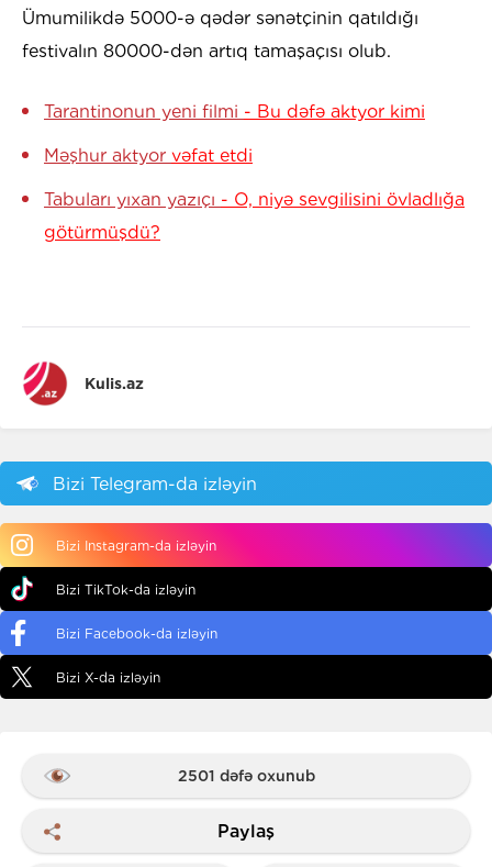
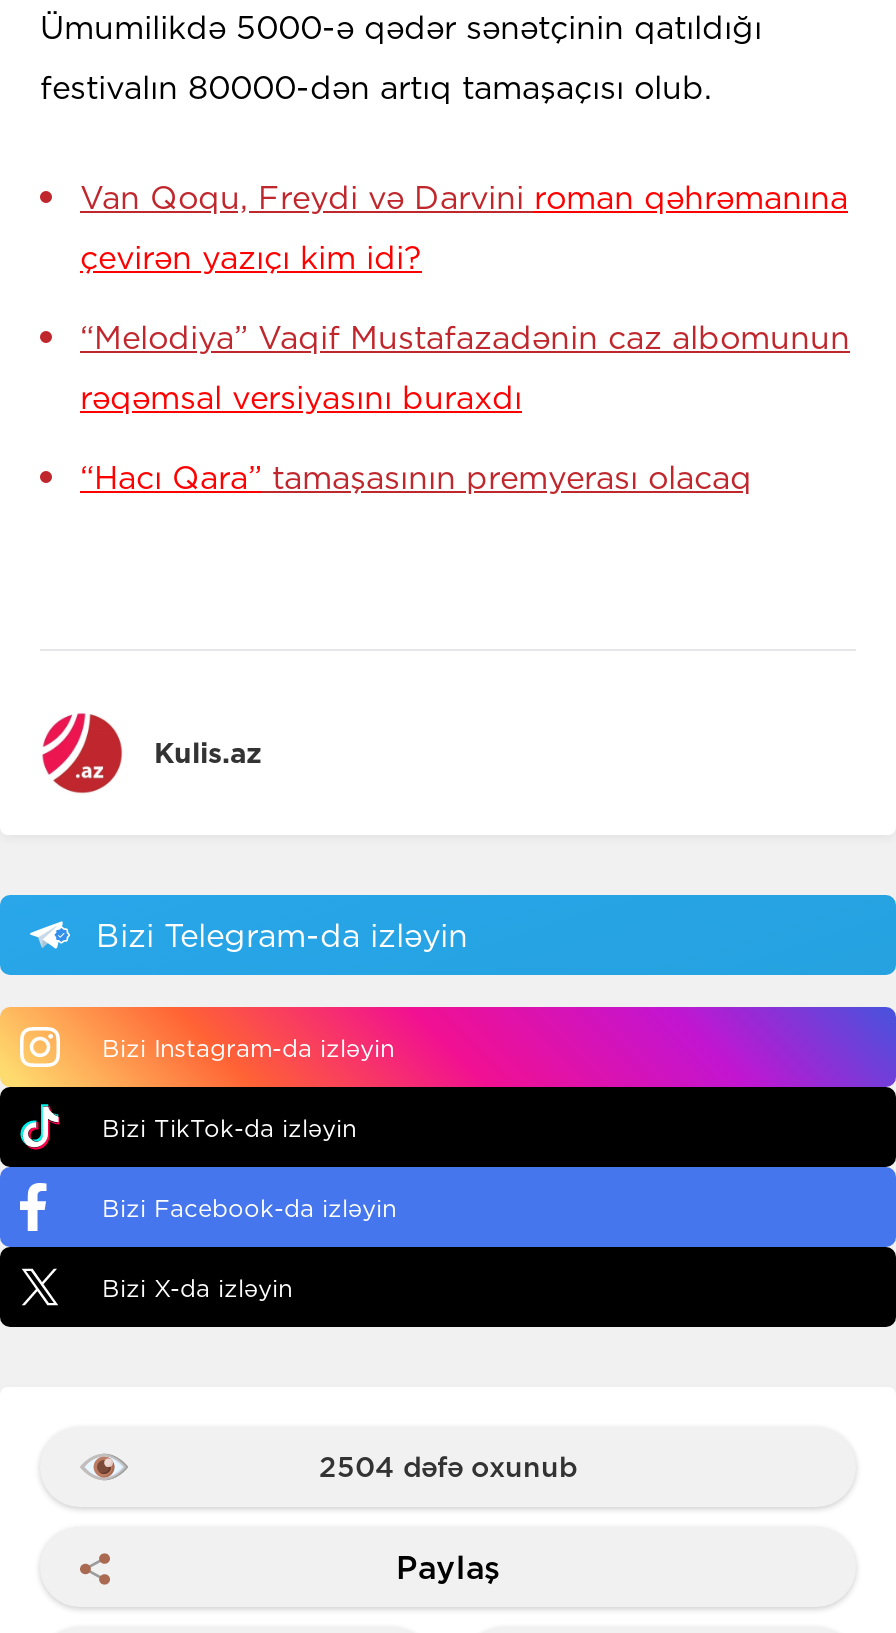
[44,101,465,243] Tarantinonun yeni filmi - Bu dəfə aktyor kimi | Məşhur aktyor vəfat etdi | Tabuları yıxan yazıçı - O, niyə sevgilisini övladlığa | götürmüşdü? -> [80,179,850,497] Van Qoqu, Freydi və Darvini roman qəhrəmanına | çevirən yazıçı kim idi? | “Melodiya” Vaqif Mustafazadənin caz albomunun | rəqəmsal versiyasını buraxdı | “Hacı Qara” tamaşasının premyerası olacaq
[177,767,315,785] 2501 dəfə oxunub -> [319,1451,577,1483] 2504 dəfə oxunub

